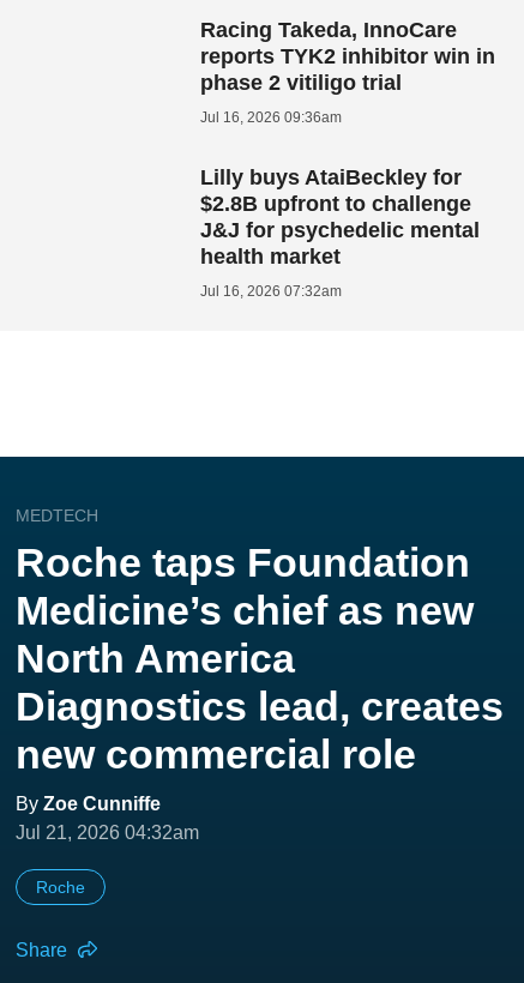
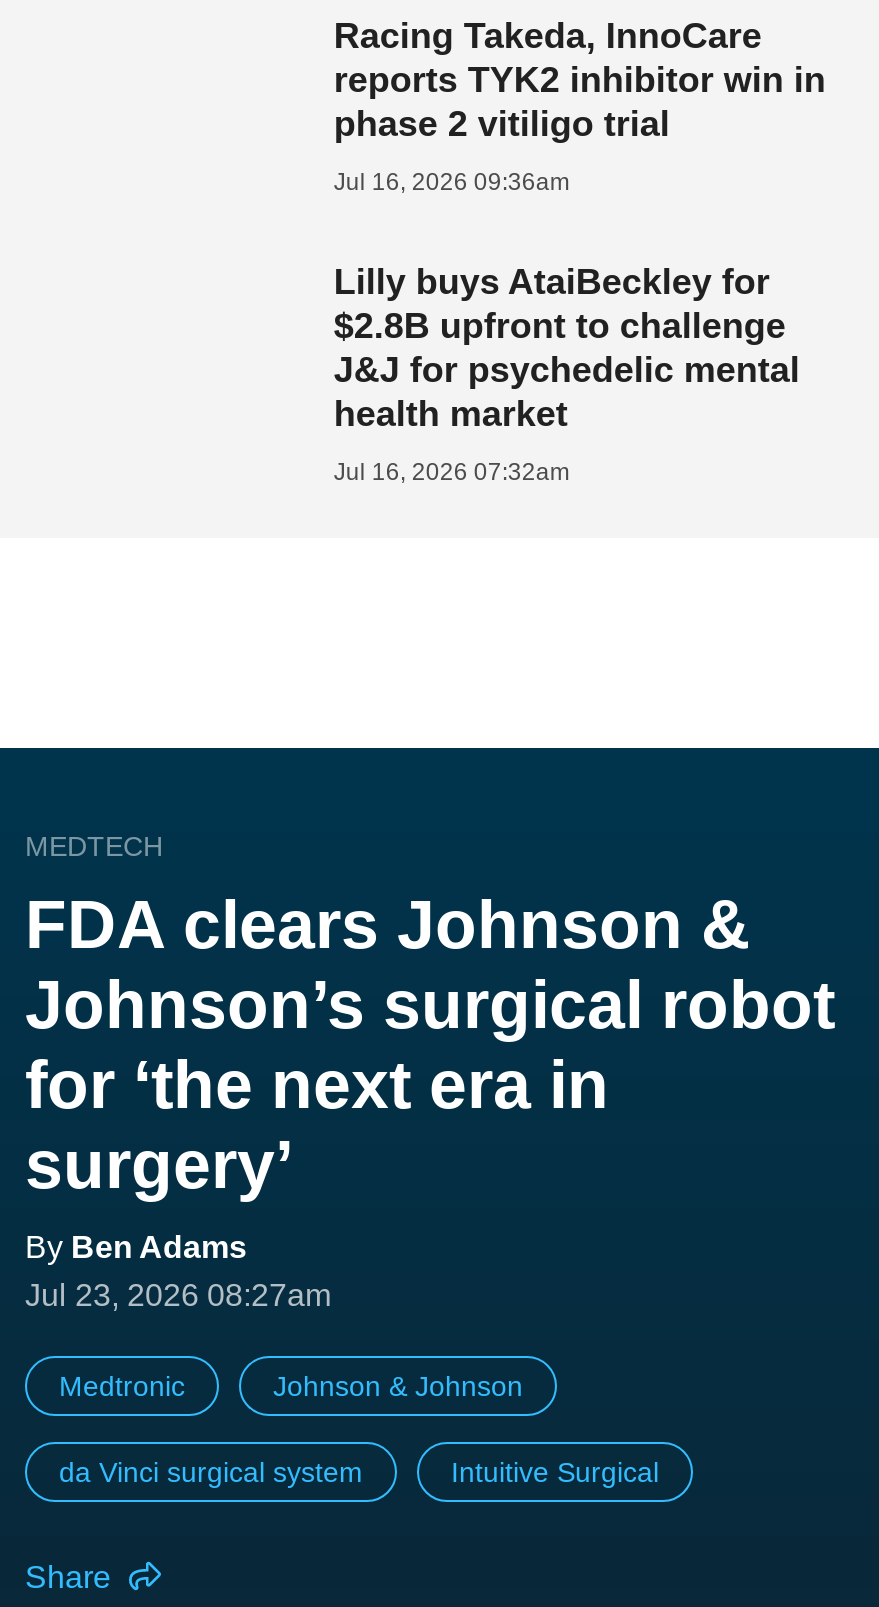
[16,539,504,896] Roche taps Foundation | Medicine’s chief as new | North America | Diagnostics lead, creates | new commercial role | By Zoe Cunniffe | Jul 21, 2026 04:32am | Roche -> [25,885,835,1487] FDA clears Johnson & | Johnson’s surgical robot | for ‘the next era in | surgery’ | By Ben Adams | Jul 23, 2026 08:27am | Medtronic | Johnson & Johnson | da Vinci surgical system | Intuitive Surgical

